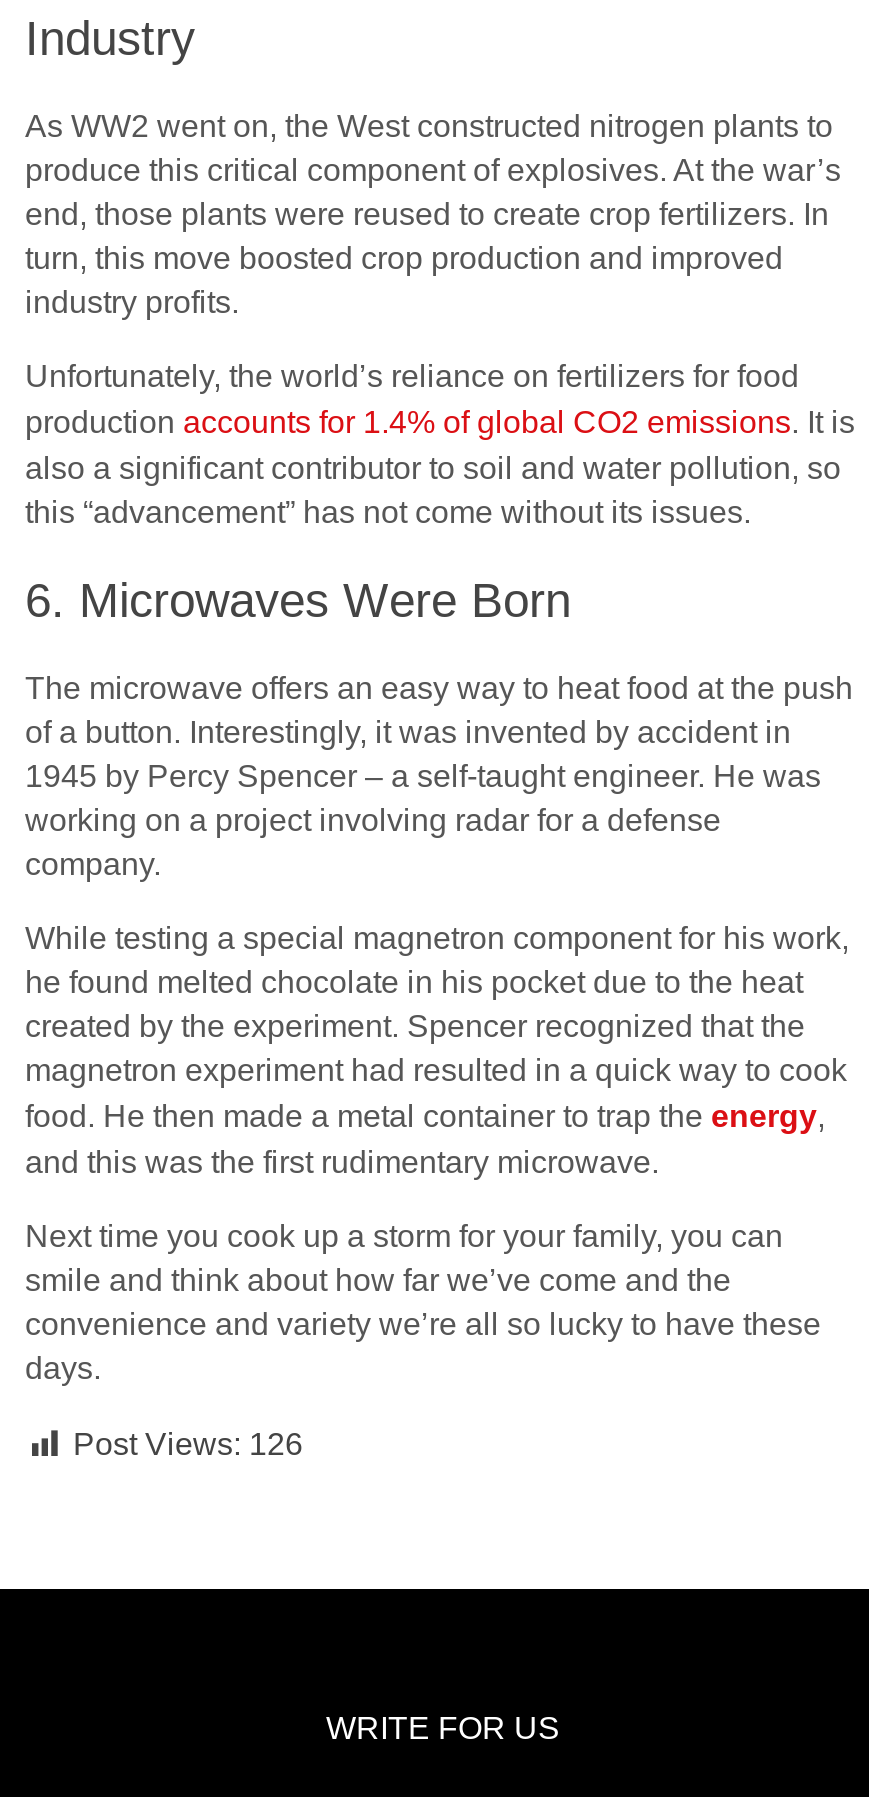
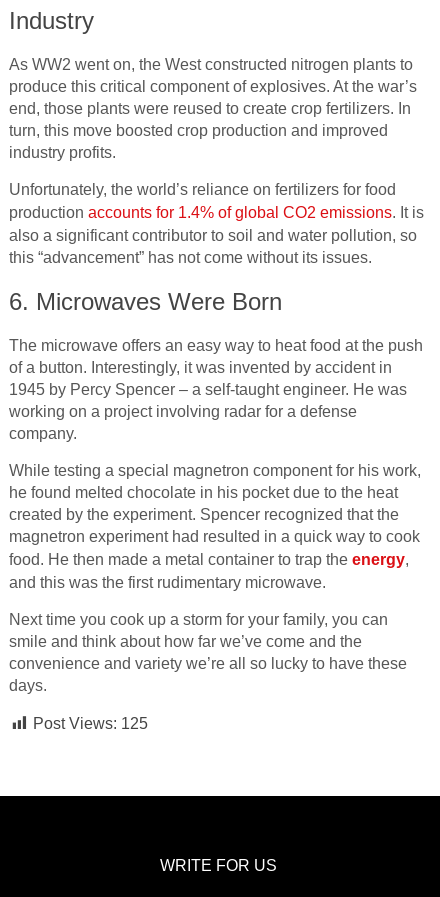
[73,1428,303,1462] Post Views: 126 -> [33,715,148,732] Post Views: 125

